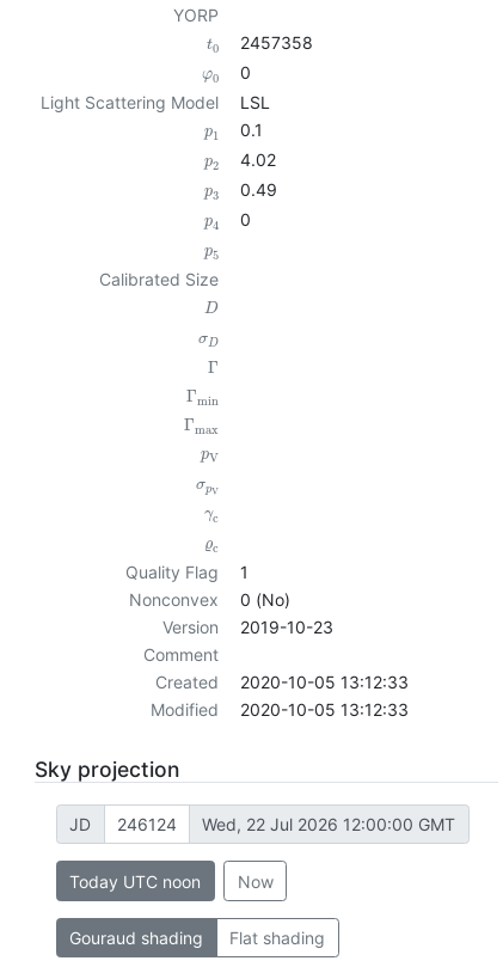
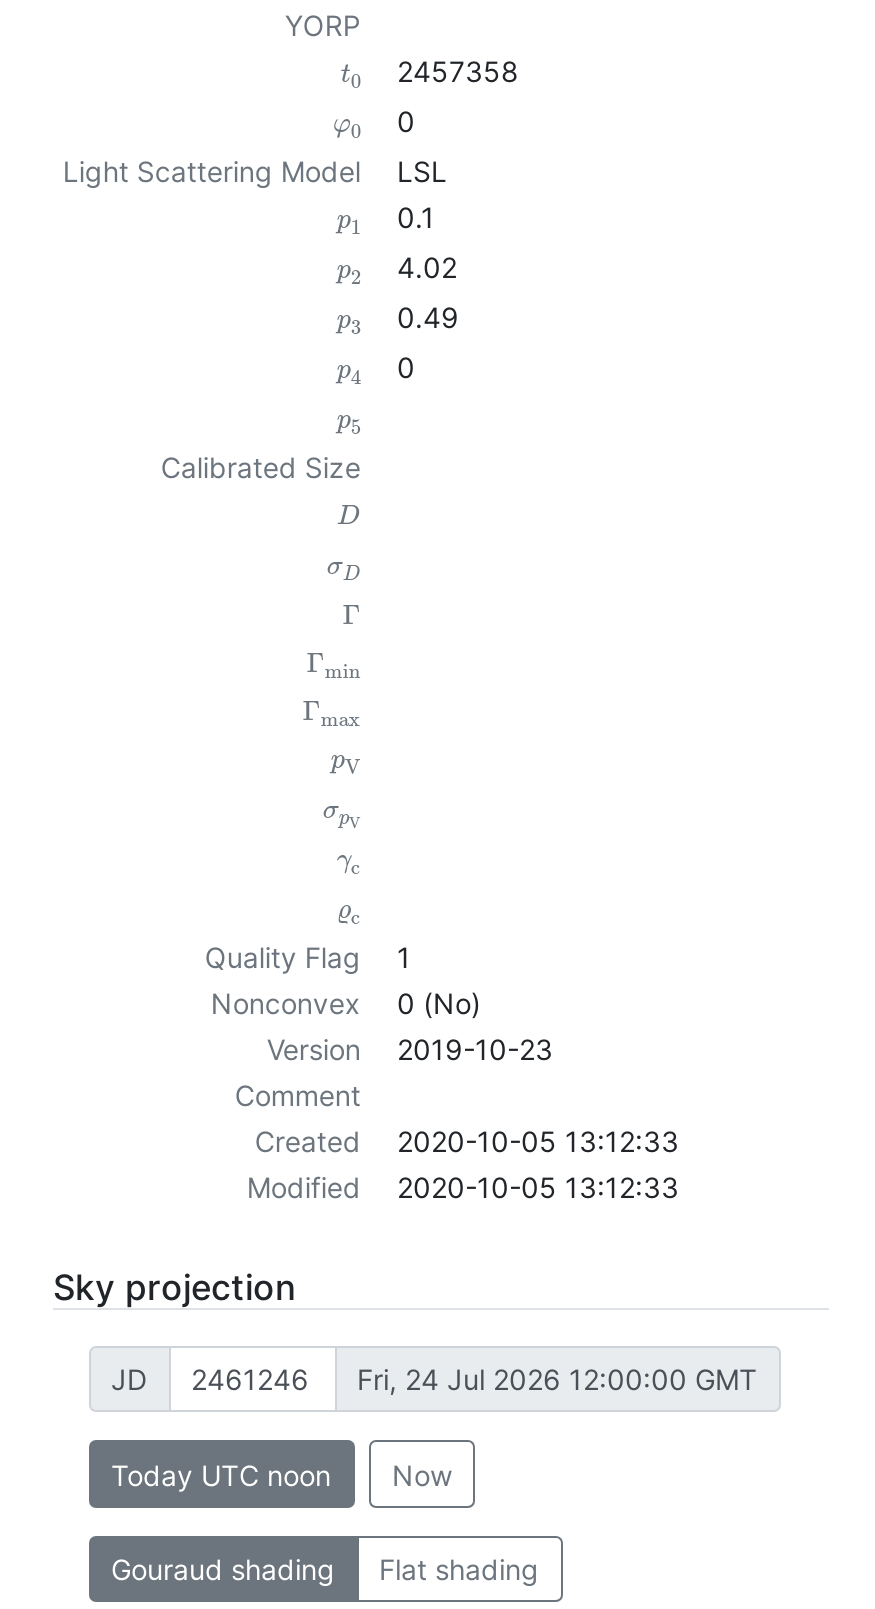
[202,814,455,835] Wed, 22 Jul 2026 12:00:00 GMT -> [357,1362,757,1396] Fri, 24 Jul 2026 12:00:00 GMT

